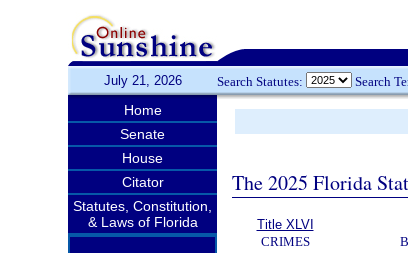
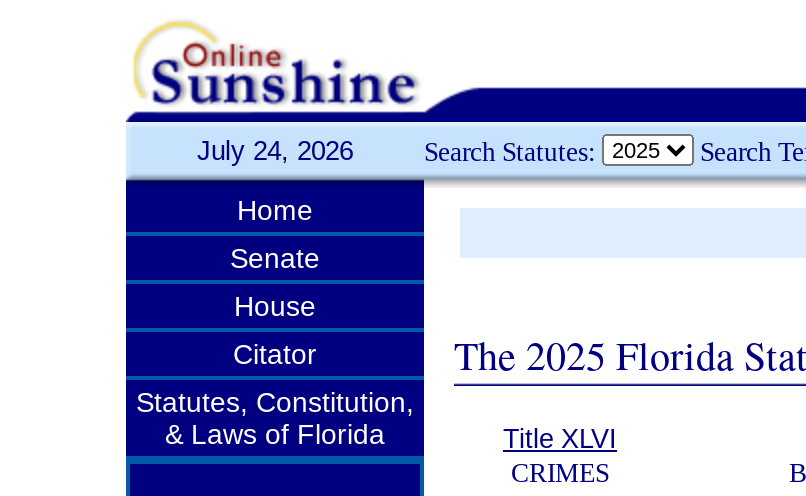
[103,73,181,88] July 21, 2026 -> [197,136,353,166] July 24, 2026

